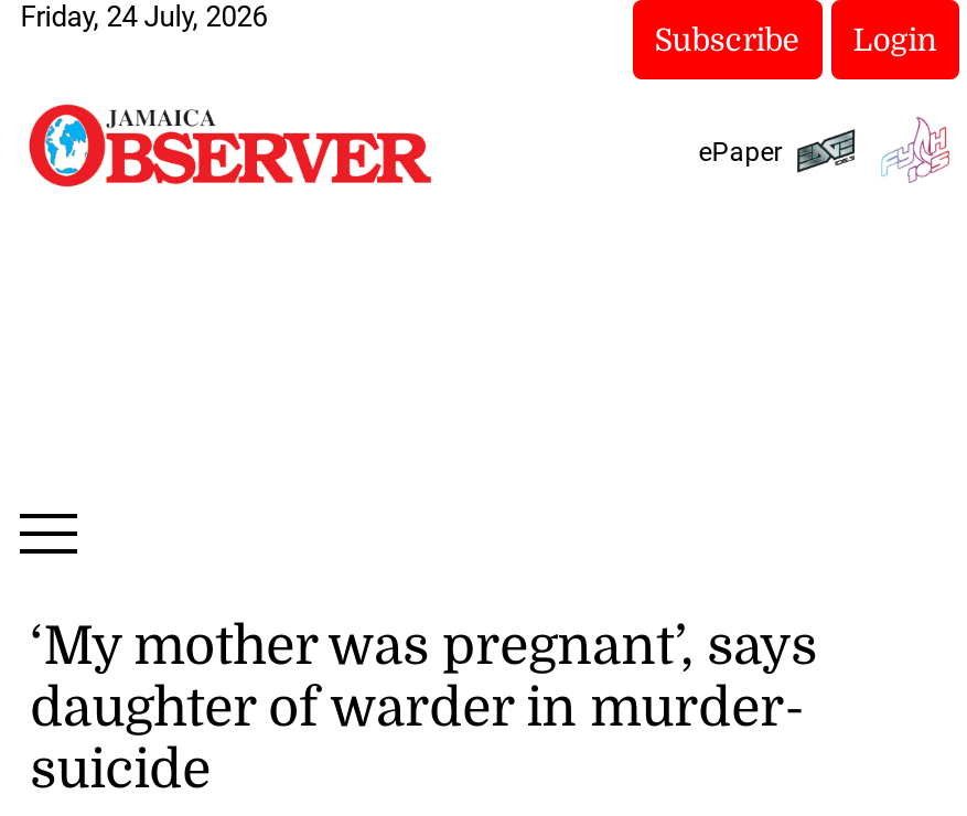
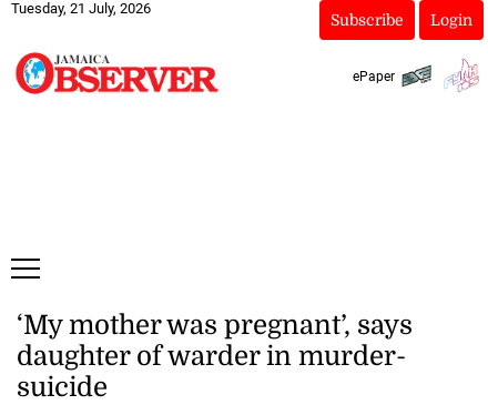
[20,0,267,33] Friday, 24 July, 2026 -> [11,0,151,17] Tuesday, 21 July, 2026

